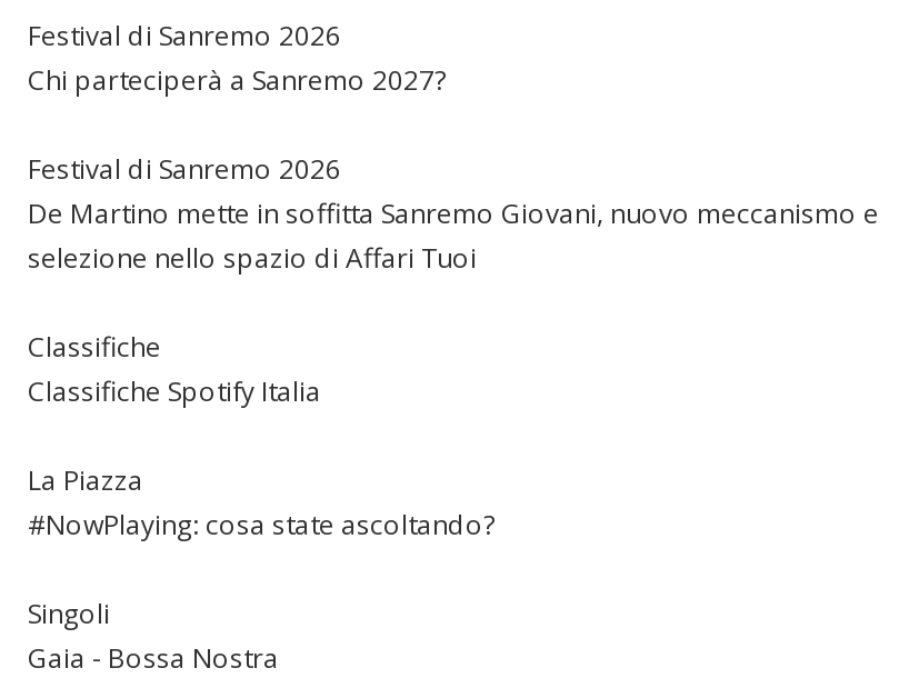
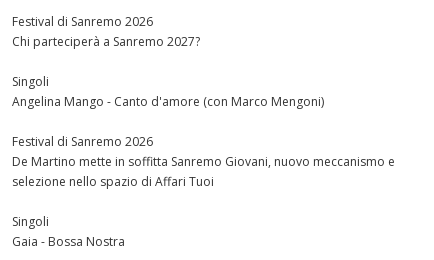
none -> [12,73,324,110] Singoli | Angelina Mango - Canto d'amore (con Marco Mengoni)
moved [28,150,879,277] -> [12,133,395,190]: Festival di Sanremo 2026 | De Martino mette in soffitta Sanremo Giovani, nuovo meccanismo e | selezione nello spazio di Affari Tuoi
[28,328,495,544] Classifiche | Classifiche Spotify Italia | La Piazza | #NowPlaying: cosa state ascoltando? -> none

